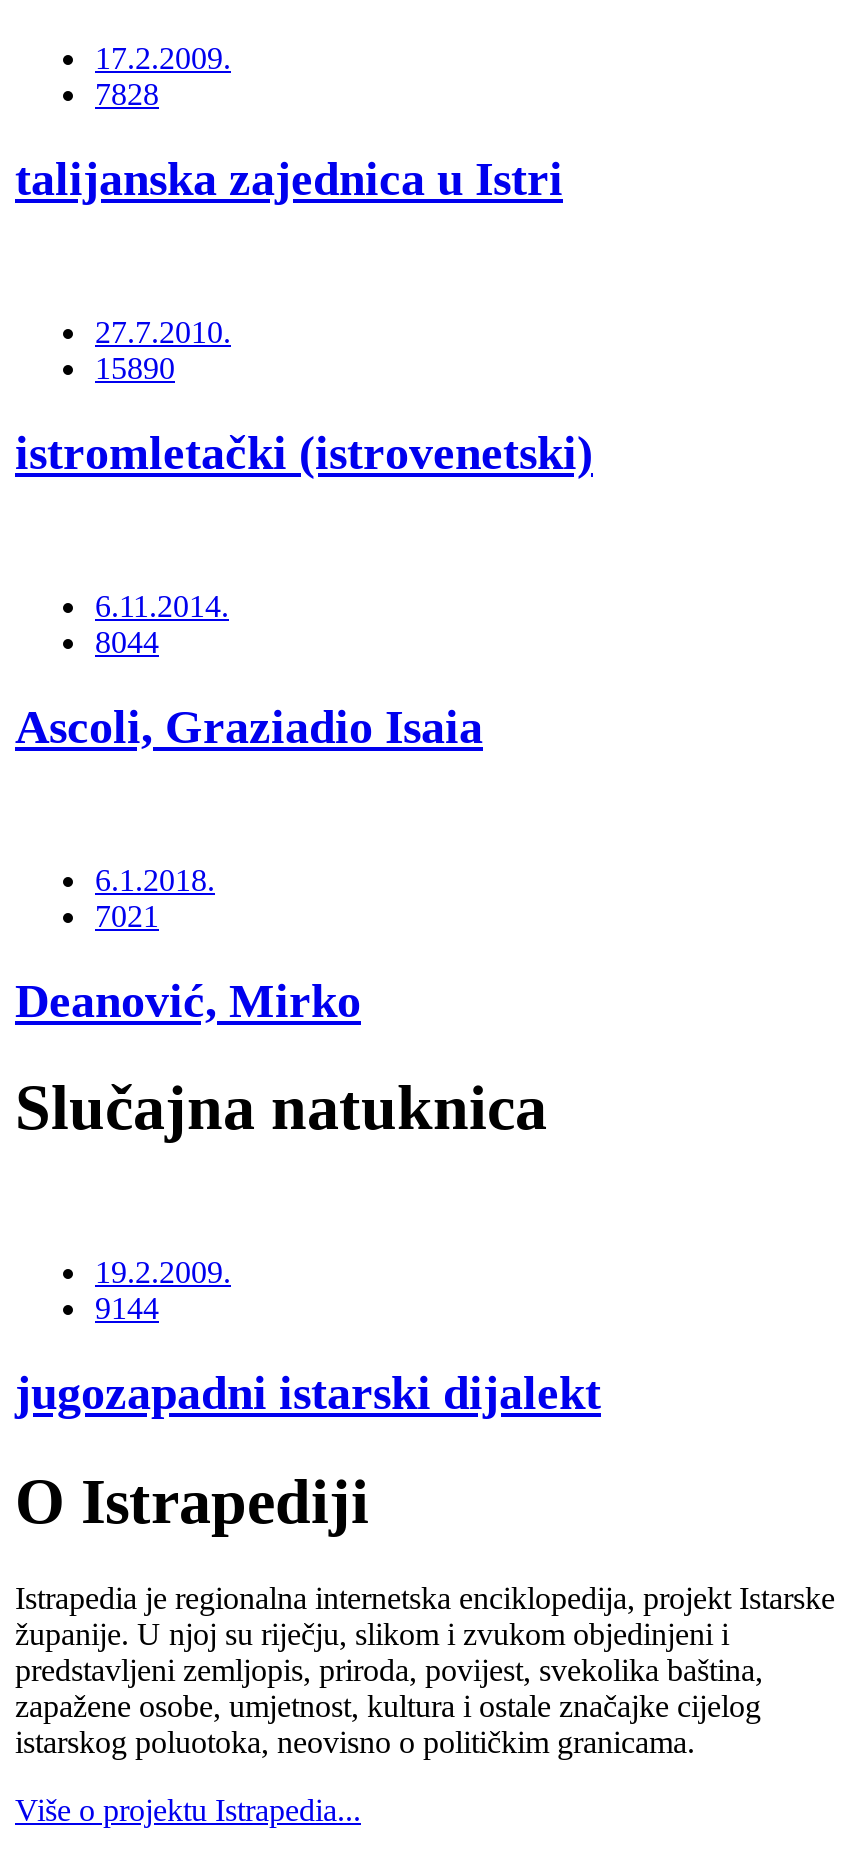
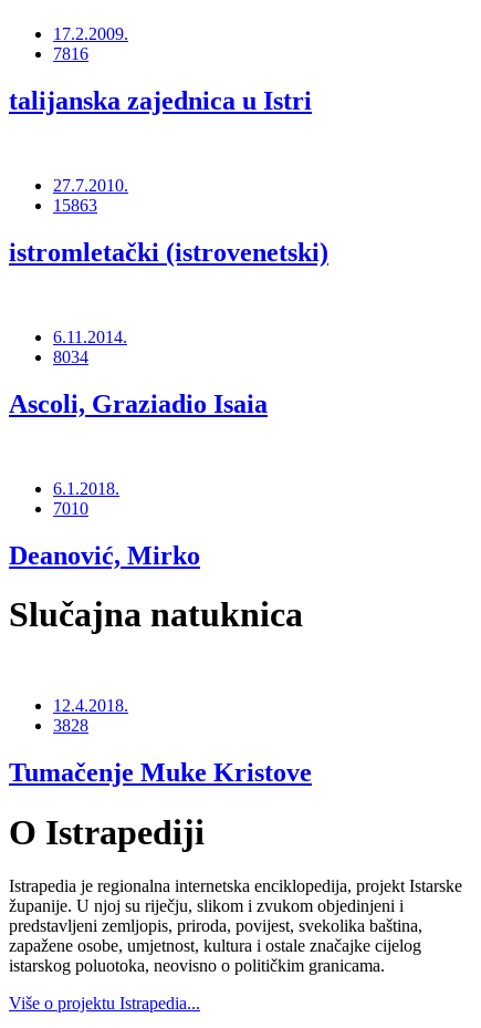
[95,77,159,111] 7828 -> [53,44,88,63] 7816
[95,351,175,385] 15890 -> [53,196,97,215] 15863
[95,625,159,659] 8044 -> [53,347,88,366] 8034
[95,898,159,932] 7021 -> [53,499,88,517] 7010
[95,1256,231,1326] 19.2.2009. | 9144 -> [53,696,128,735] 12.4.2018. | 3828
[15,1368,601,1420] jugozapadni istarski dijalekt -> [9,758,312,787] Tumačenje Muke Kristove

